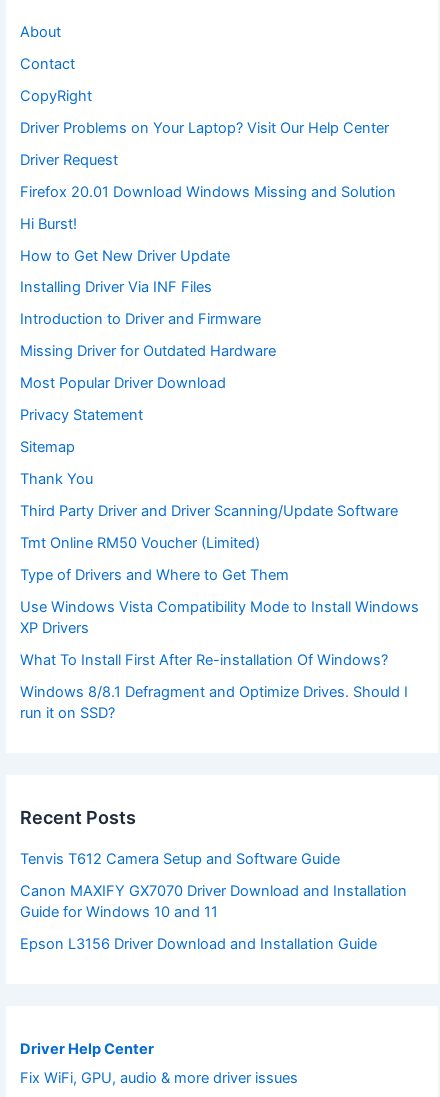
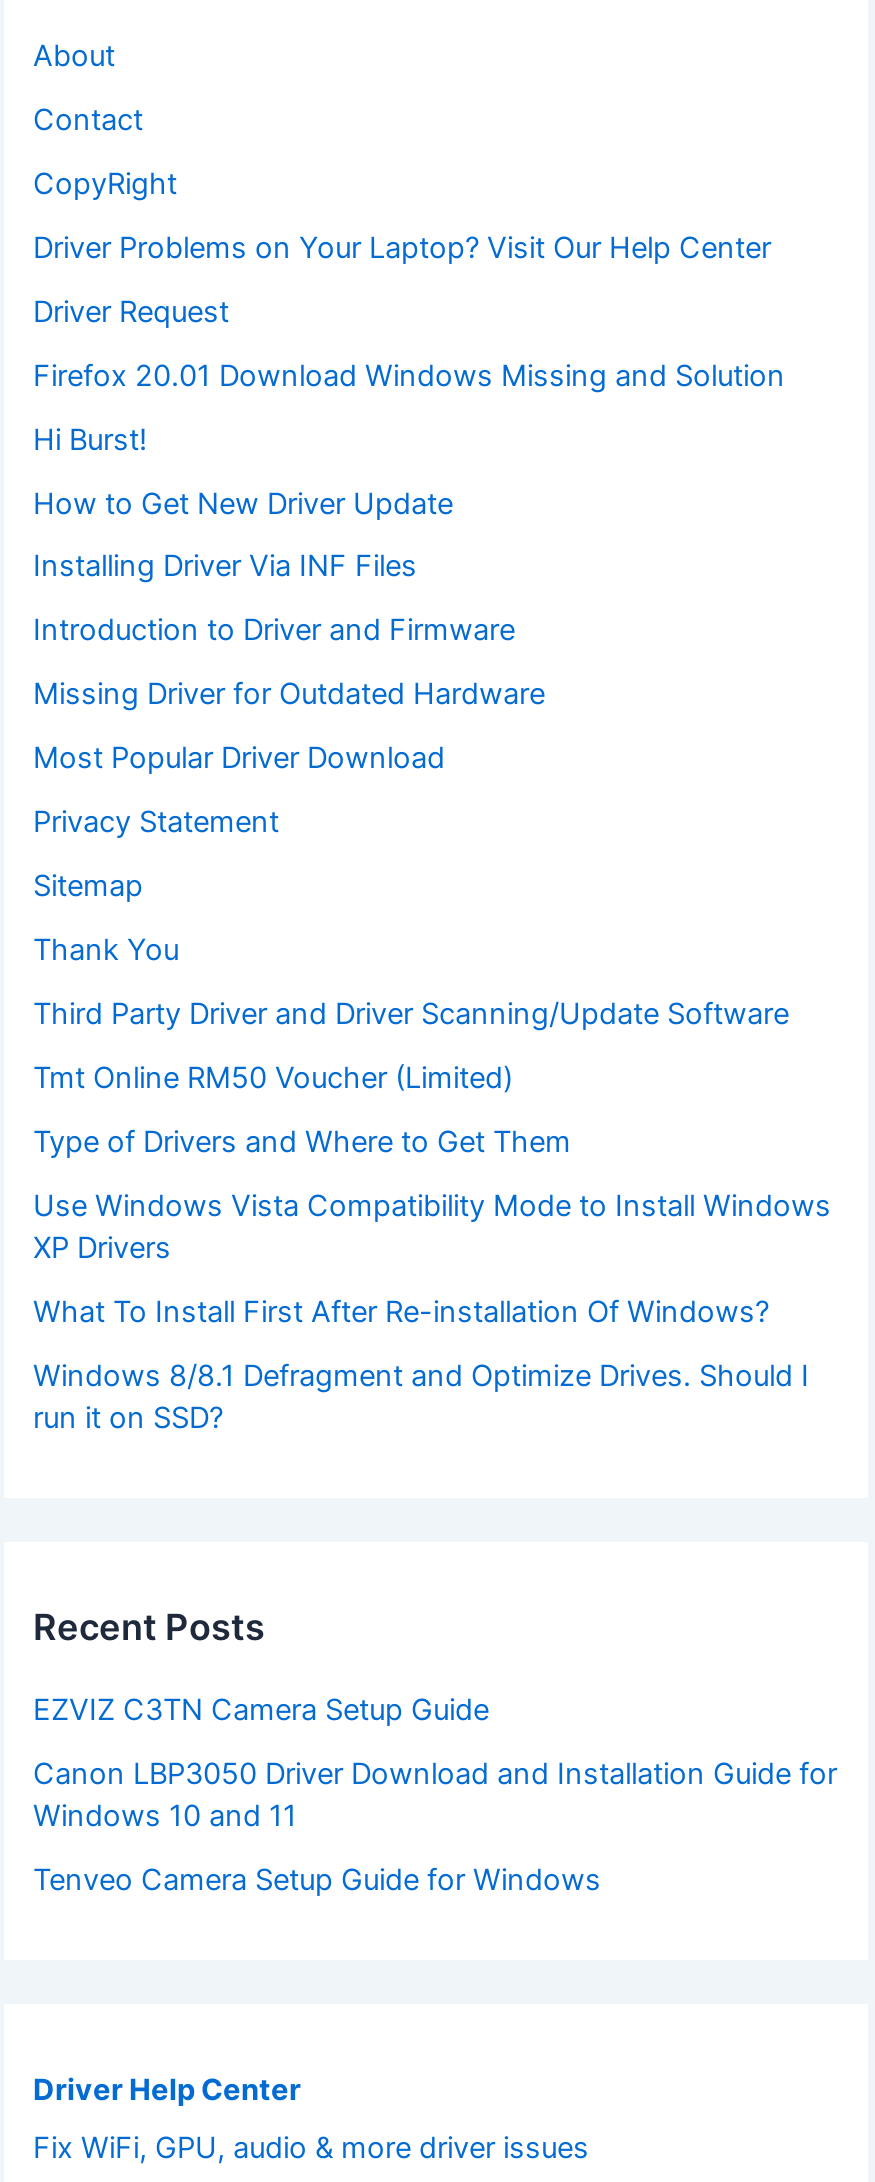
[20,850,340,868] Tenvis T612 Camera Setup and Software Guide -> [33,1692,489,1728] EZVIZ C3TN Camera Setup Guide
[20,882,407,921] Canon MAXIFY GX7070 Driver Download and Installation | Guide for Windows 10 and 11 -> [33,1756,837,1834] Canon LBP3050 Driver Download and Installation Guide for | Windows 10 and 11
[20,935,377,953] Epson L3156 Driver Download and Installation Guide -> [33,1862,601,1898] Tenveo Camera Setup Guide for Windows

